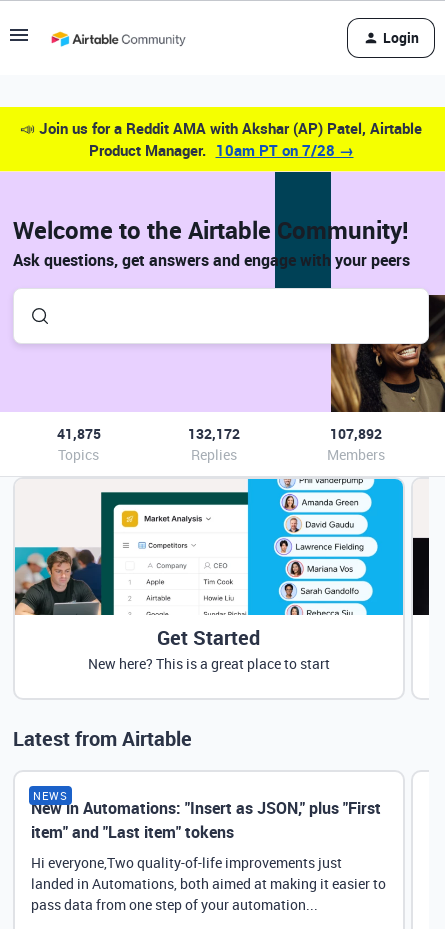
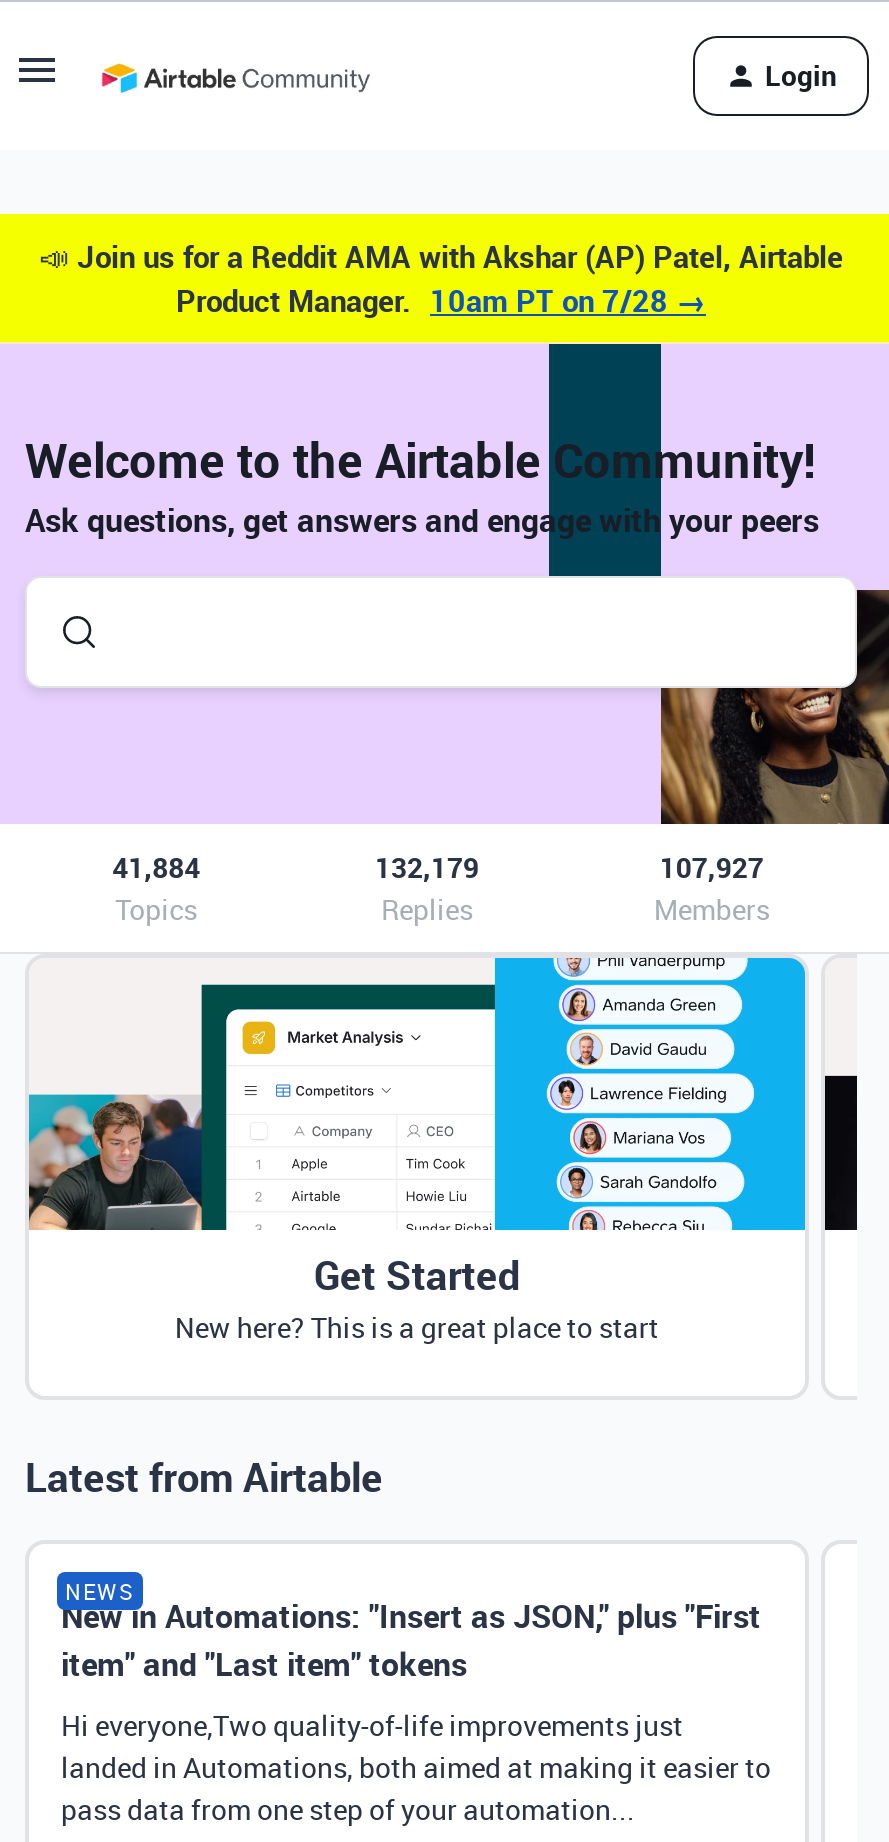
[57,424,101,443] 41,875 -> [112,848,200,886] 41,884
[188,424,240,443] 132,172 -> [375,848,479,886] 132,179
[330,424,382,443] 107,892 -> [660,848,764,886] 107,927

